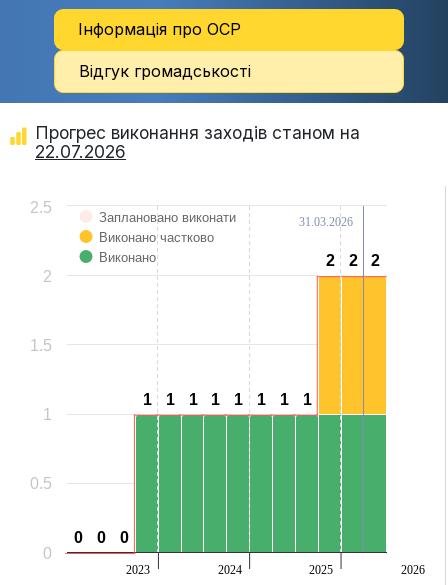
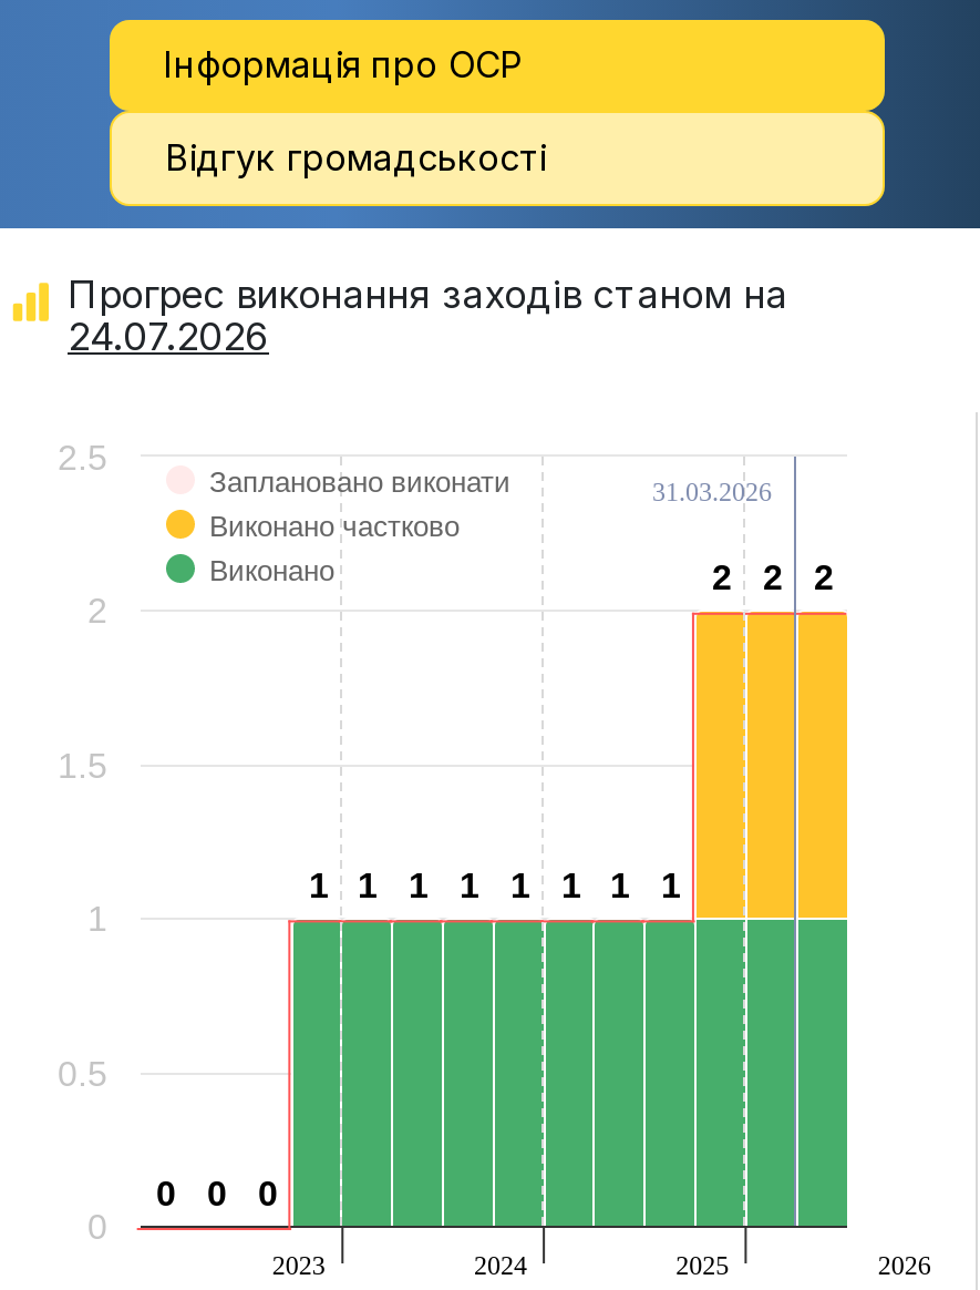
[35,141,126,162] 22.07.2026 -> [68,313,269,359] 24.07.2026

